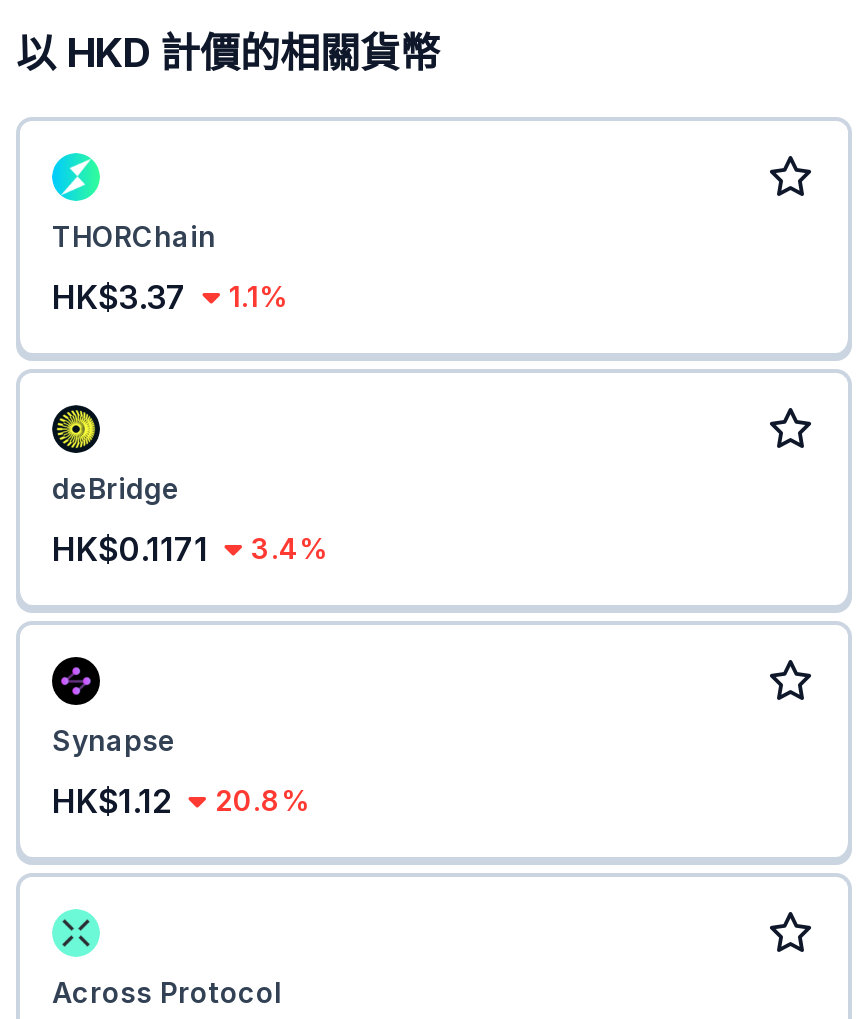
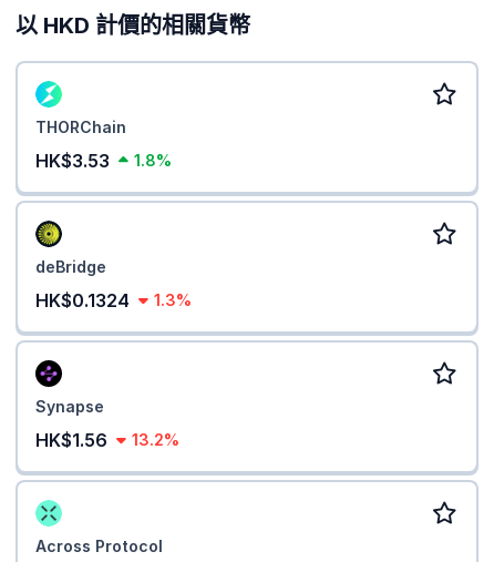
[52,277,287,317] HK$3.37 | 1.1% -> [35,150,171,172] HK$3.53 | 1.8%
[52,529,327,569] HK$0.1171 | 3.4% -> [35,289,191,311] HK$0.1324 | 1.3%
[52,781,309,821] HK$1.12 | 20.8% -> [35,429,179,451] HK$1.56 | 13.2%

